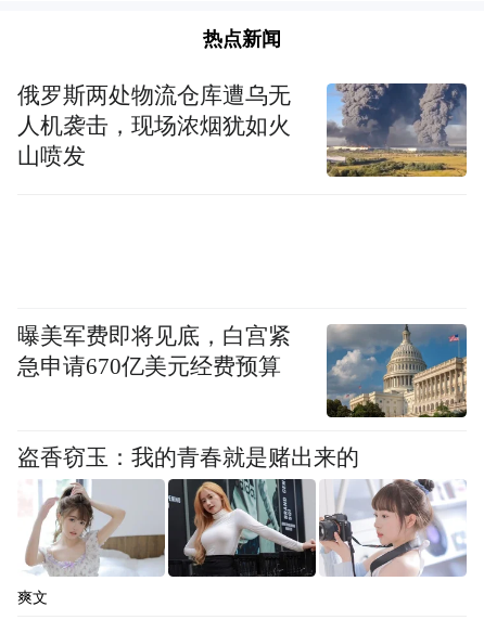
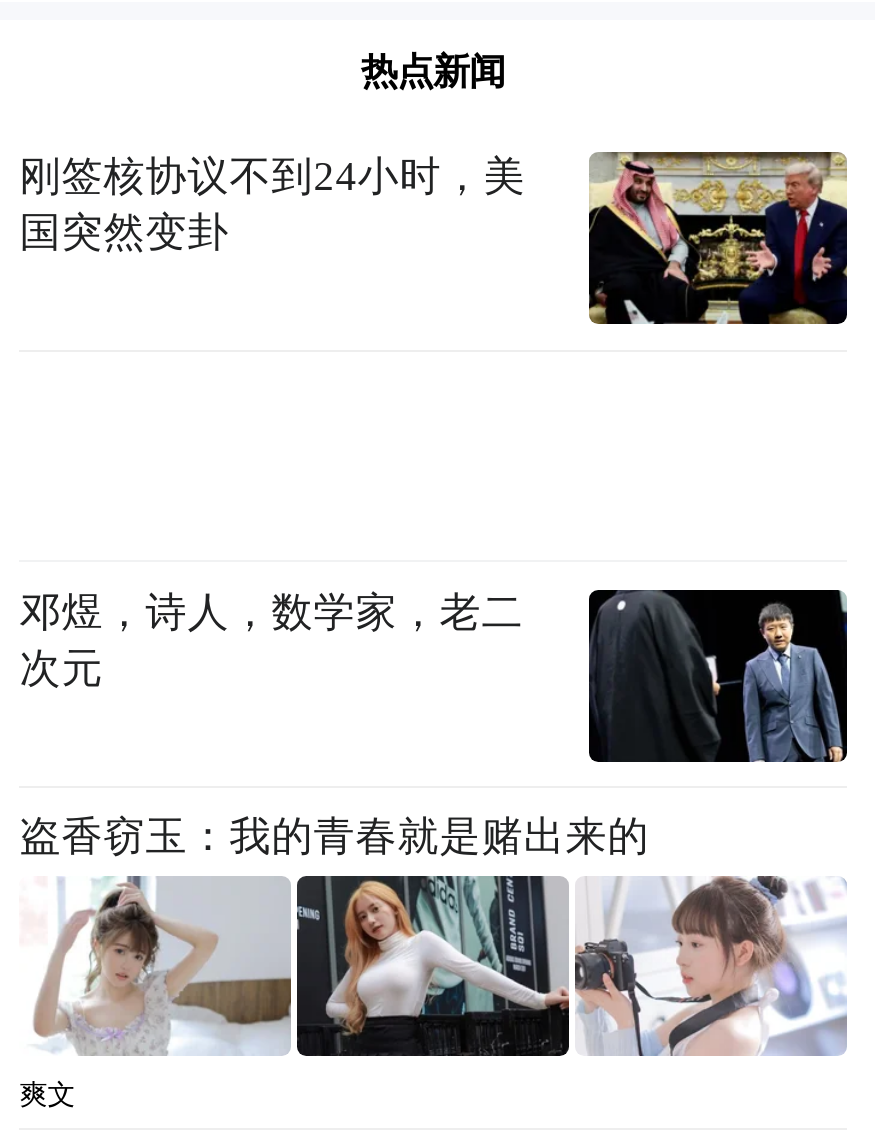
[18,82,468,178] [image] | 俄罗斯两处物流仓库遭乌无 | 人机袭击，现场浓烟犹如火 | 山喷发 -> [19,150,849,326] [image] | 刚签核协议不到24小时，美 | 国突然变卦
[18,323,468,418] [image] | 曝美军费即将见底，白宫紧 | 急申请670亿美元经费预算 -> [19,588,849,764] [image] | 邓煜，诗人，数学家，老二 | 次元

